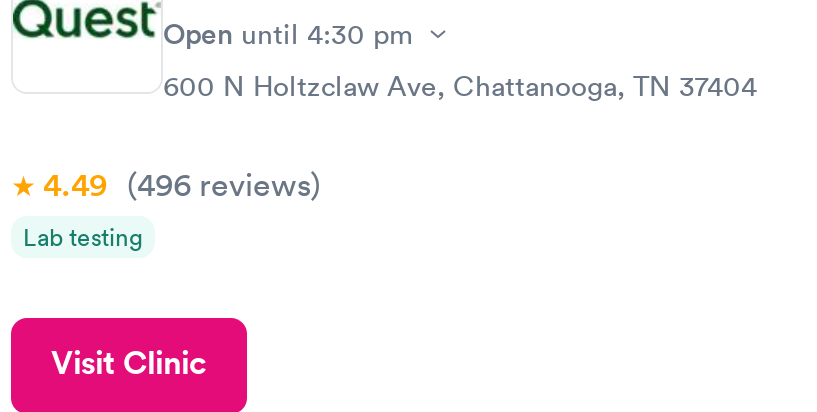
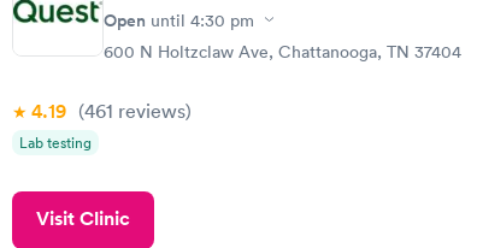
[43,164,321,206] 4.49 (496 reviews) -> [31,98,192,124] 4.19 (461 reviews)

